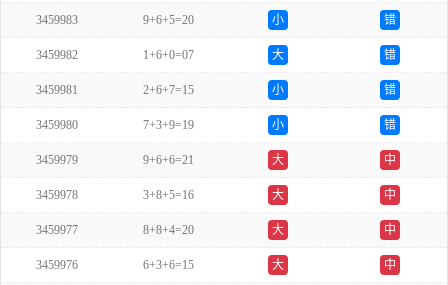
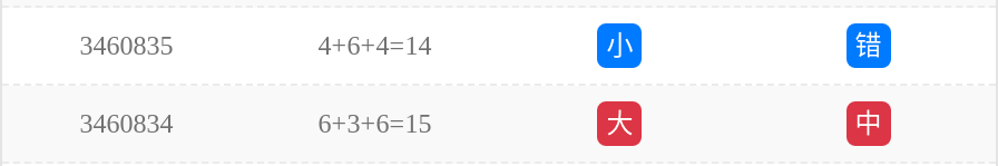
[36,13,78,27] 3459983 -> [80,30,173,61] 3460835
[143,13,194,27] 9+6+5=20 -> [318,30,432,61] 4+6+4=14
[36,48,396,272] 3459982 | 1+6+0=07 | 大 | 错 | 3459981 | 2+6+7=15 | 小 | 错 | 3459980 | 7+3+9=19 | 小 | 错 | 3459979 | 9+6+6=21 | 大 | 中 | 3459978 | 3+8+5=16 | 大 | 中 | 3459977 | 8+8+4=20 | 大 | 中 | 3459976 -> [80,108,173,139] 3460834

